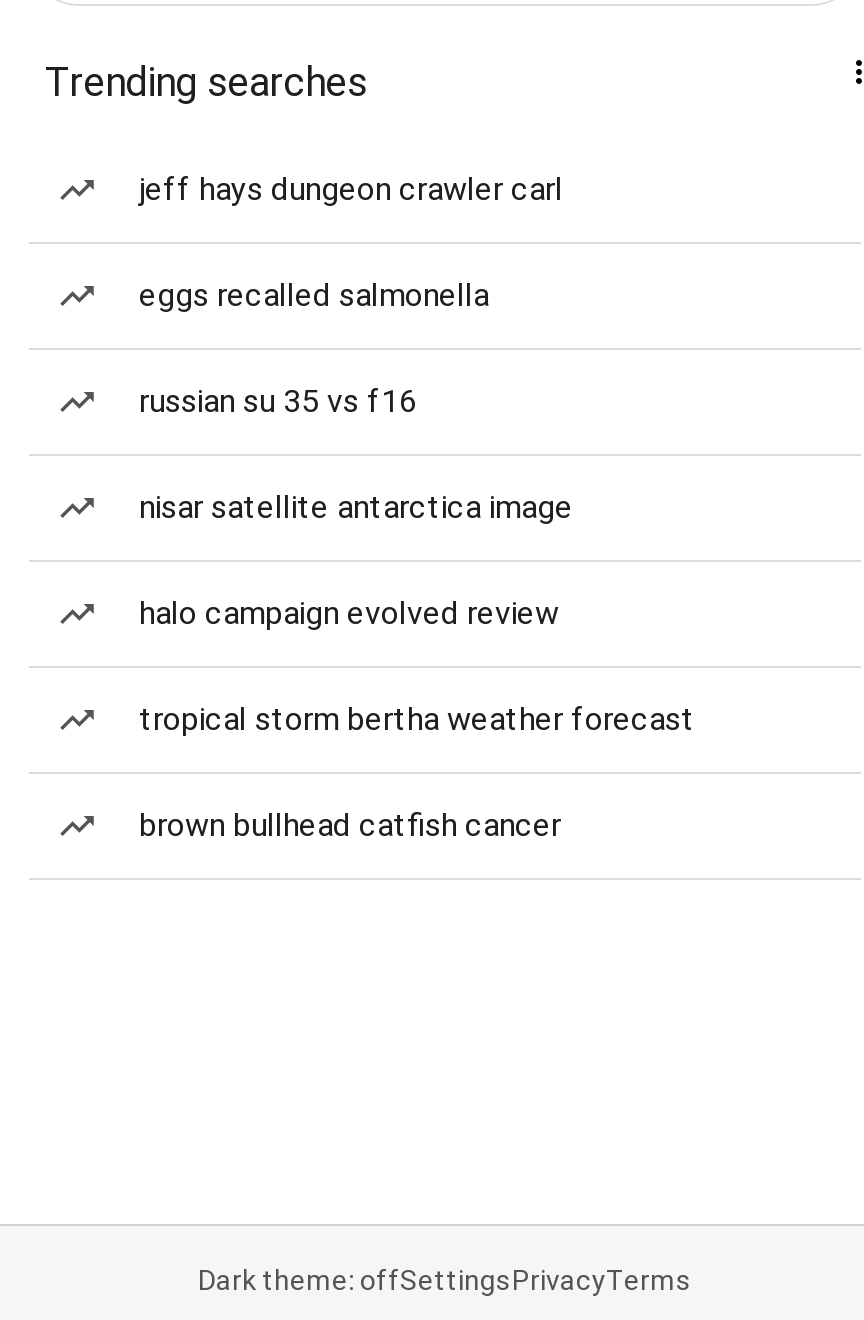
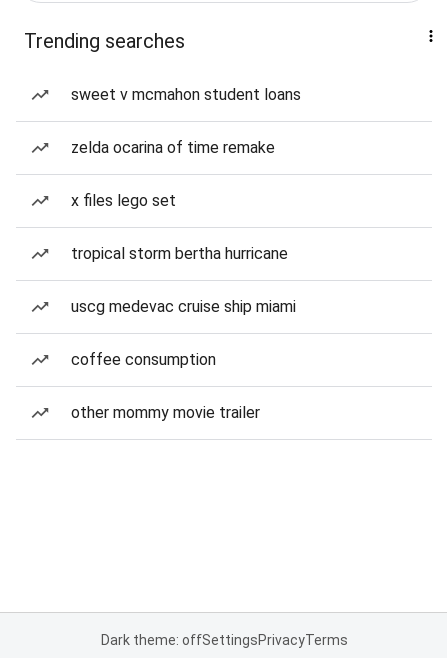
[139,170,563,208] jeff hays dungeon crawler carl -> [71,85,301,104] sweet v mcmahon student loans
[139,276,489,314] eggs recalled salmonella -> [71,138,275,157] zelda ocarina of time remake
[139,382,417,420] russian su 35 vs f16 -> [71,191,176,210] x files lego set
[139,488,573,526] nisar satellite antarctica image -> [71,244,288,263] tropical storm bertha hurricane
[139,594,559,632] halo campaign evolved review -> [71,297,296,316] uscg medevac cruise ship miami
[139,700,695,738] tropical storm bertha weather forecast -> [71,350,216,369] coffee consumption
[139,806,561,844] brown bullhead catfish cancer -> [71,403,260,422] other mommy movie trailer

